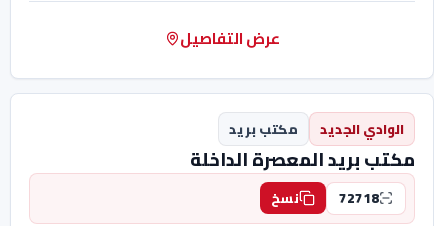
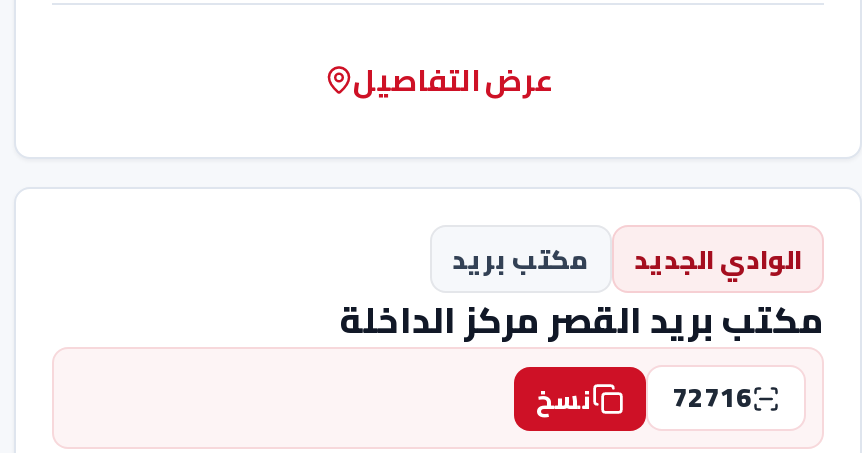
[190,143,415,211] مكتب بريد المعصرة الداخلة | 72718 -> [340,288,824,424] مكتب بريد القصر مركز الداخلة | 72716

